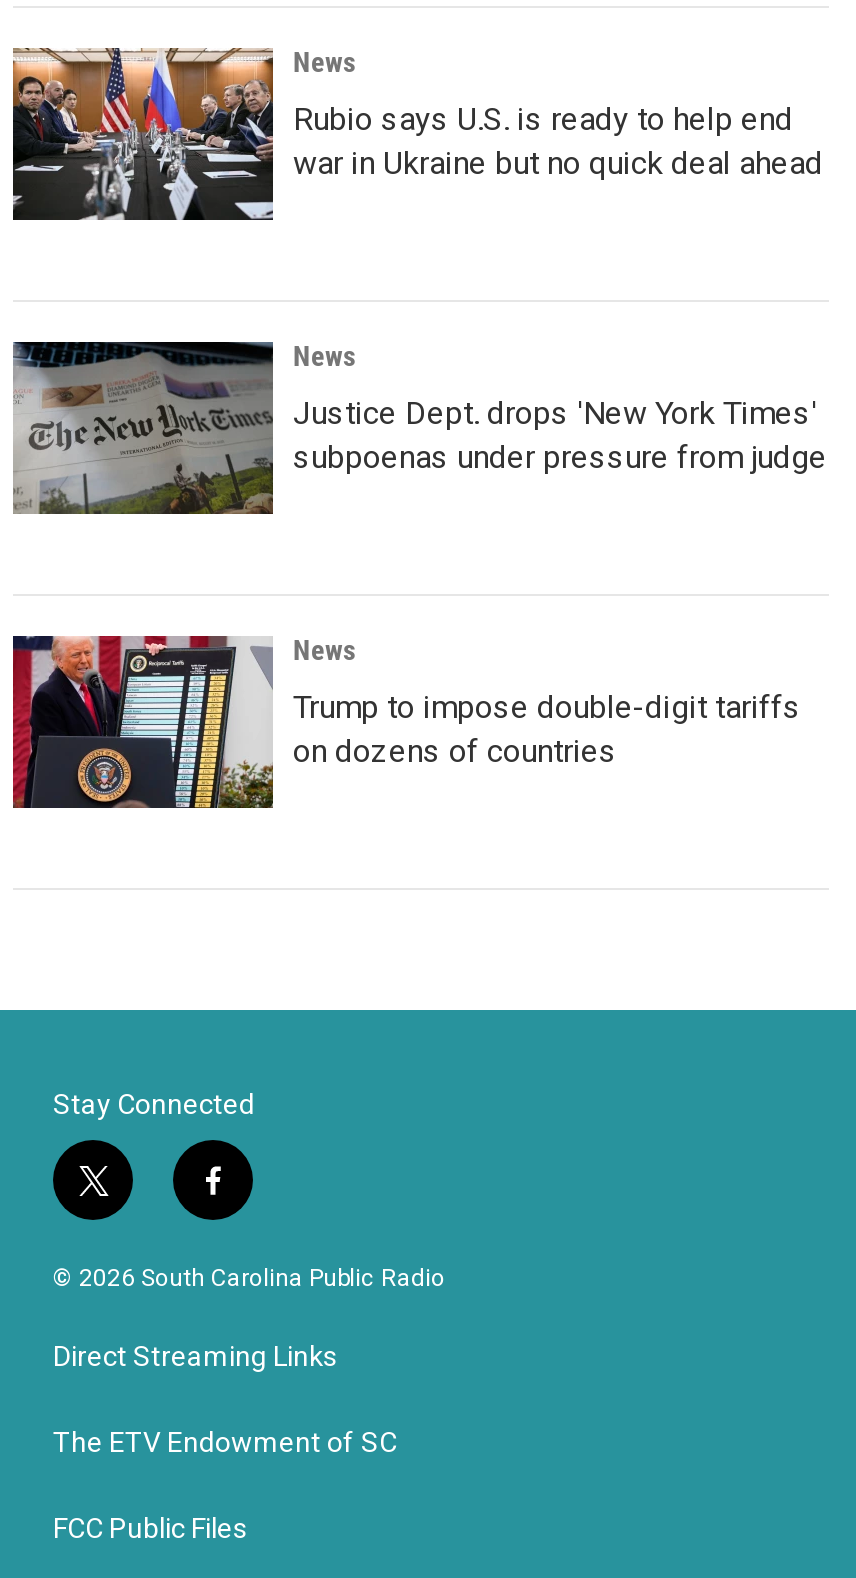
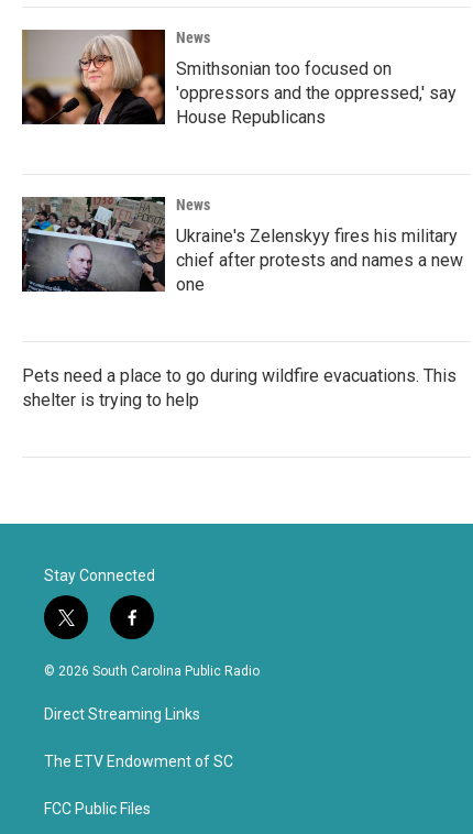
[11,46,823,222] [image] | Rubio says U.S. is ready to help end | war in Ukraine but no quick deal ahead -> [21,29,457,128] [image] | Smithsonian too focused on | 'oppressors and the oppressed,' say | House Republicans
[15,340,827,516] [image] | Justice Dept. drops 'New York Times' | subpoenas under pressure from judge -> [22,196,463,295] [image] | Ukraine's Zelenskyy fires his military | chief after protests and names a new | one
[293,634,801,770] News | Trump to impose double-digit tariffs | on dozens of countries -> [22,365,457,410] Pets need a place to go during wildfire evacuations. This | shelter is trying to help

